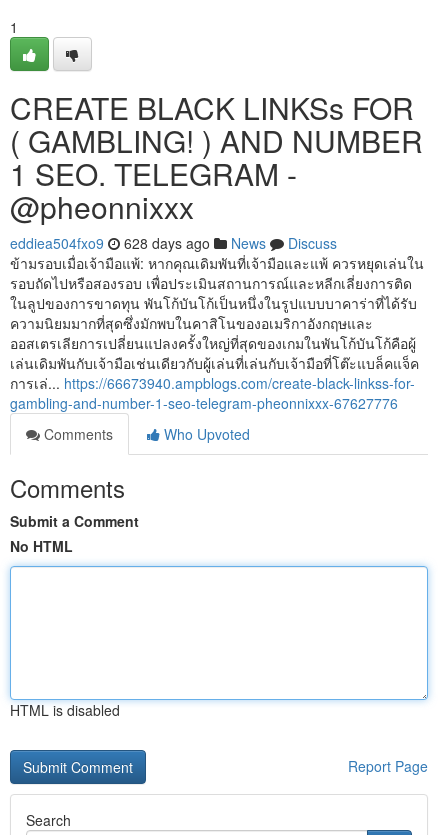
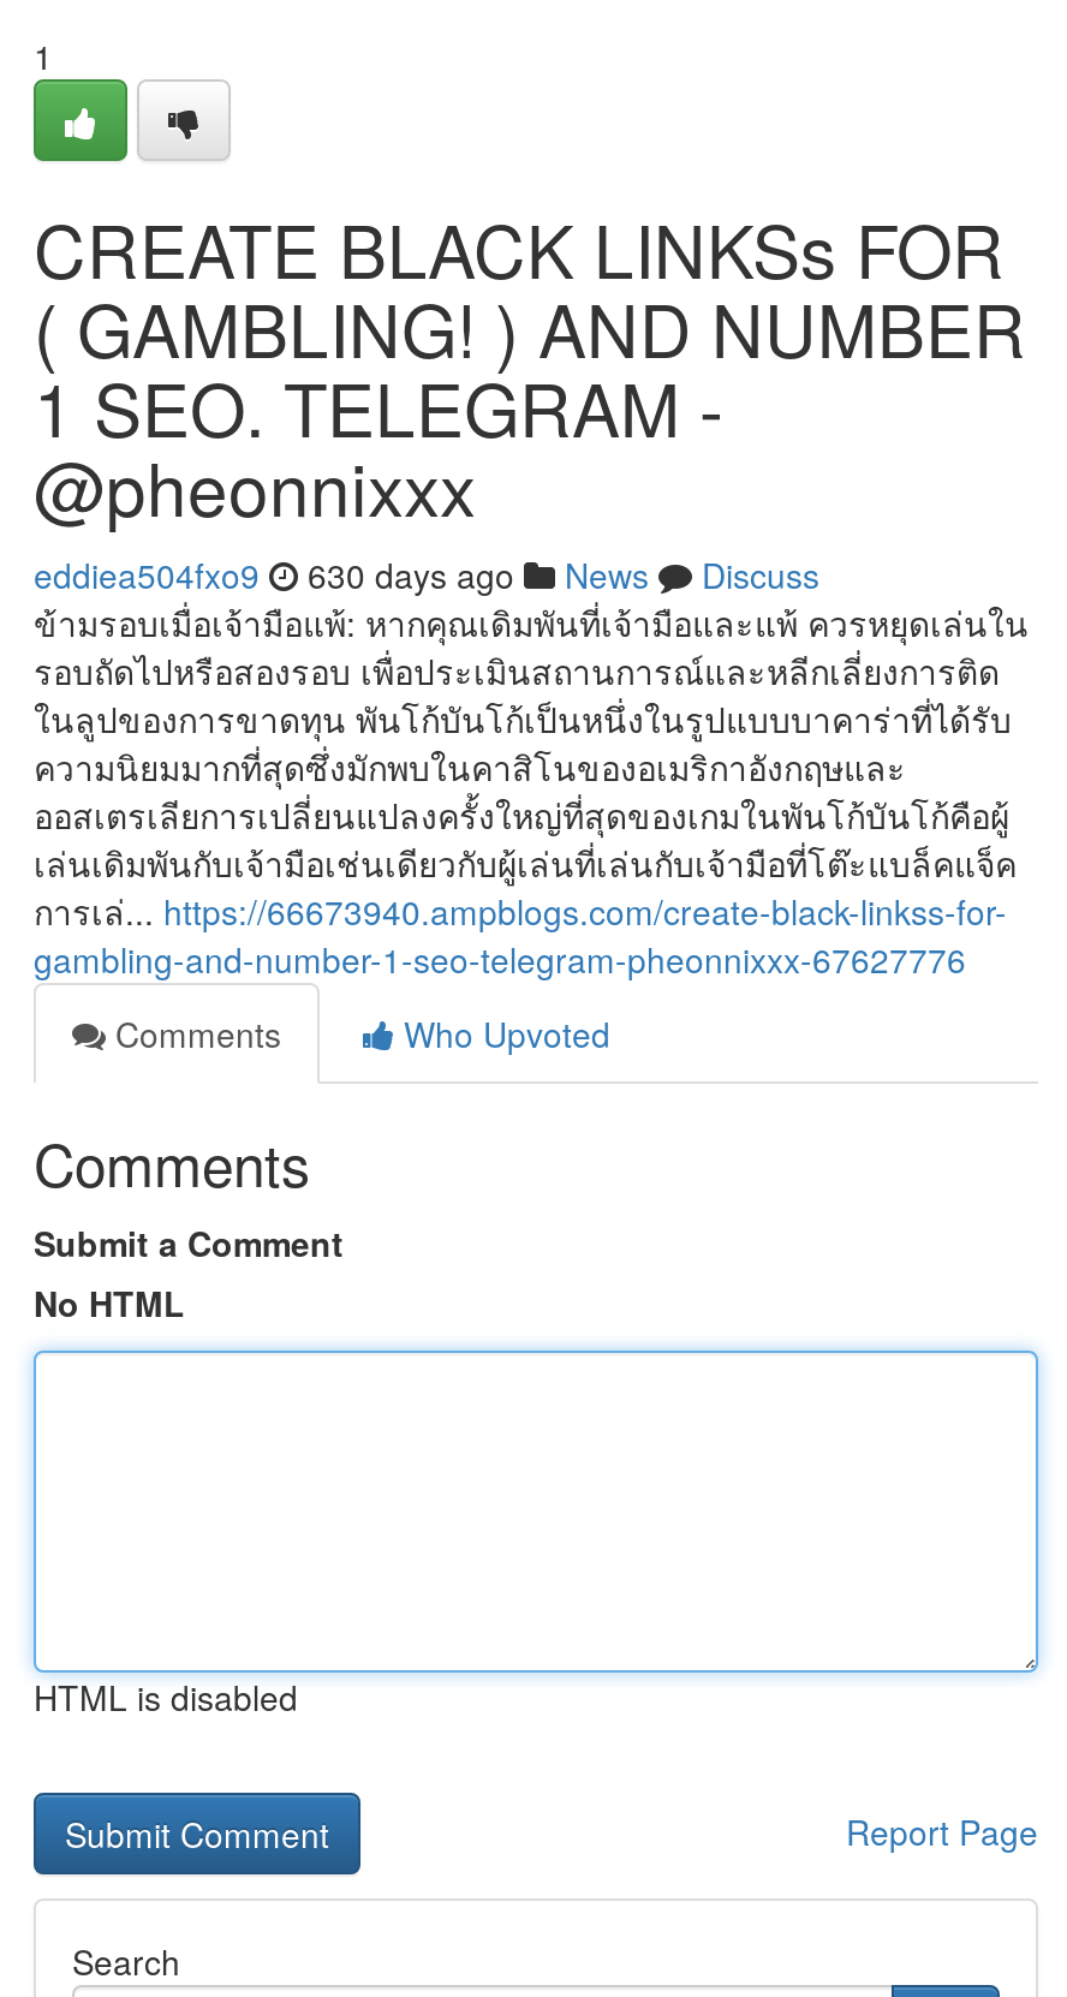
[10,233,337,253] eddiea504fxo9 628 days ago News Discuss -> [34,550,819,598] eddiea504fxo9 630 days ago News Discuss

